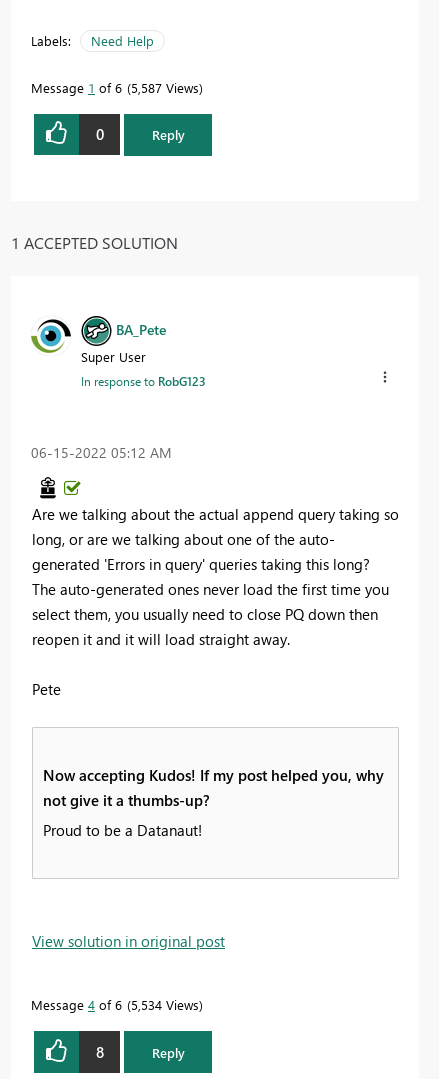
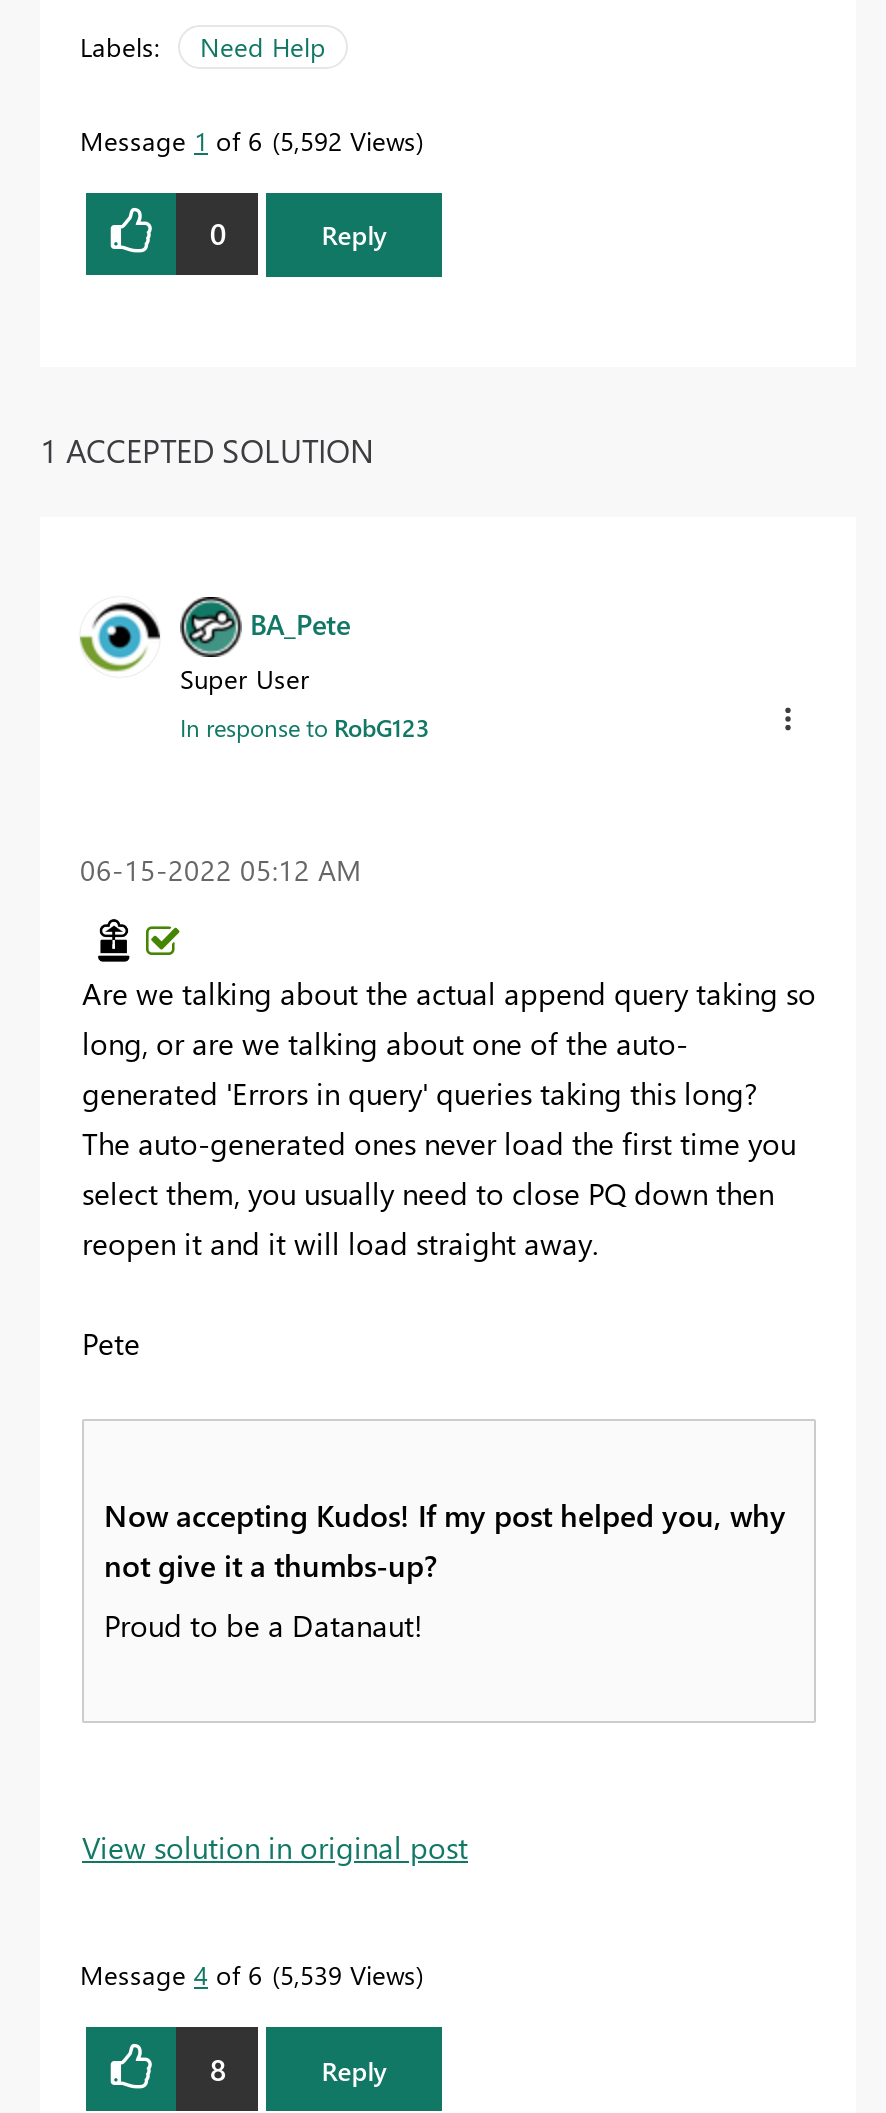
[31,79,199,96] Message 1 of 6 5,587 Views -> [80,122,416,156] Message 1 of 6 5,592 Views
[31,996,199,1013] Message 4 of 6 5,534 Views -> [80,1957,416,1991] Message 4 of 6 5,539 Views

